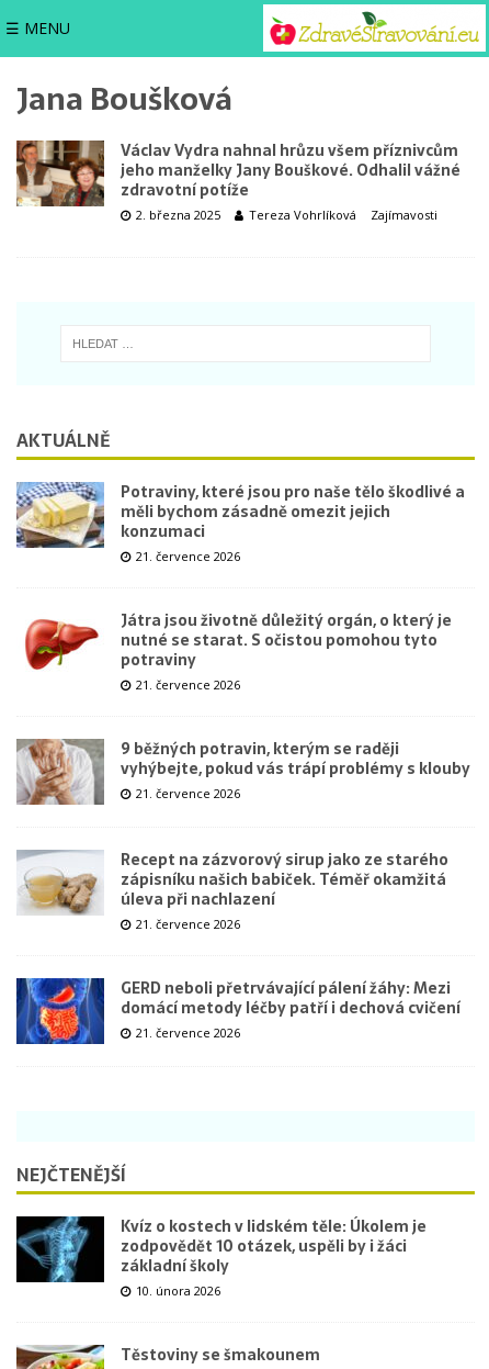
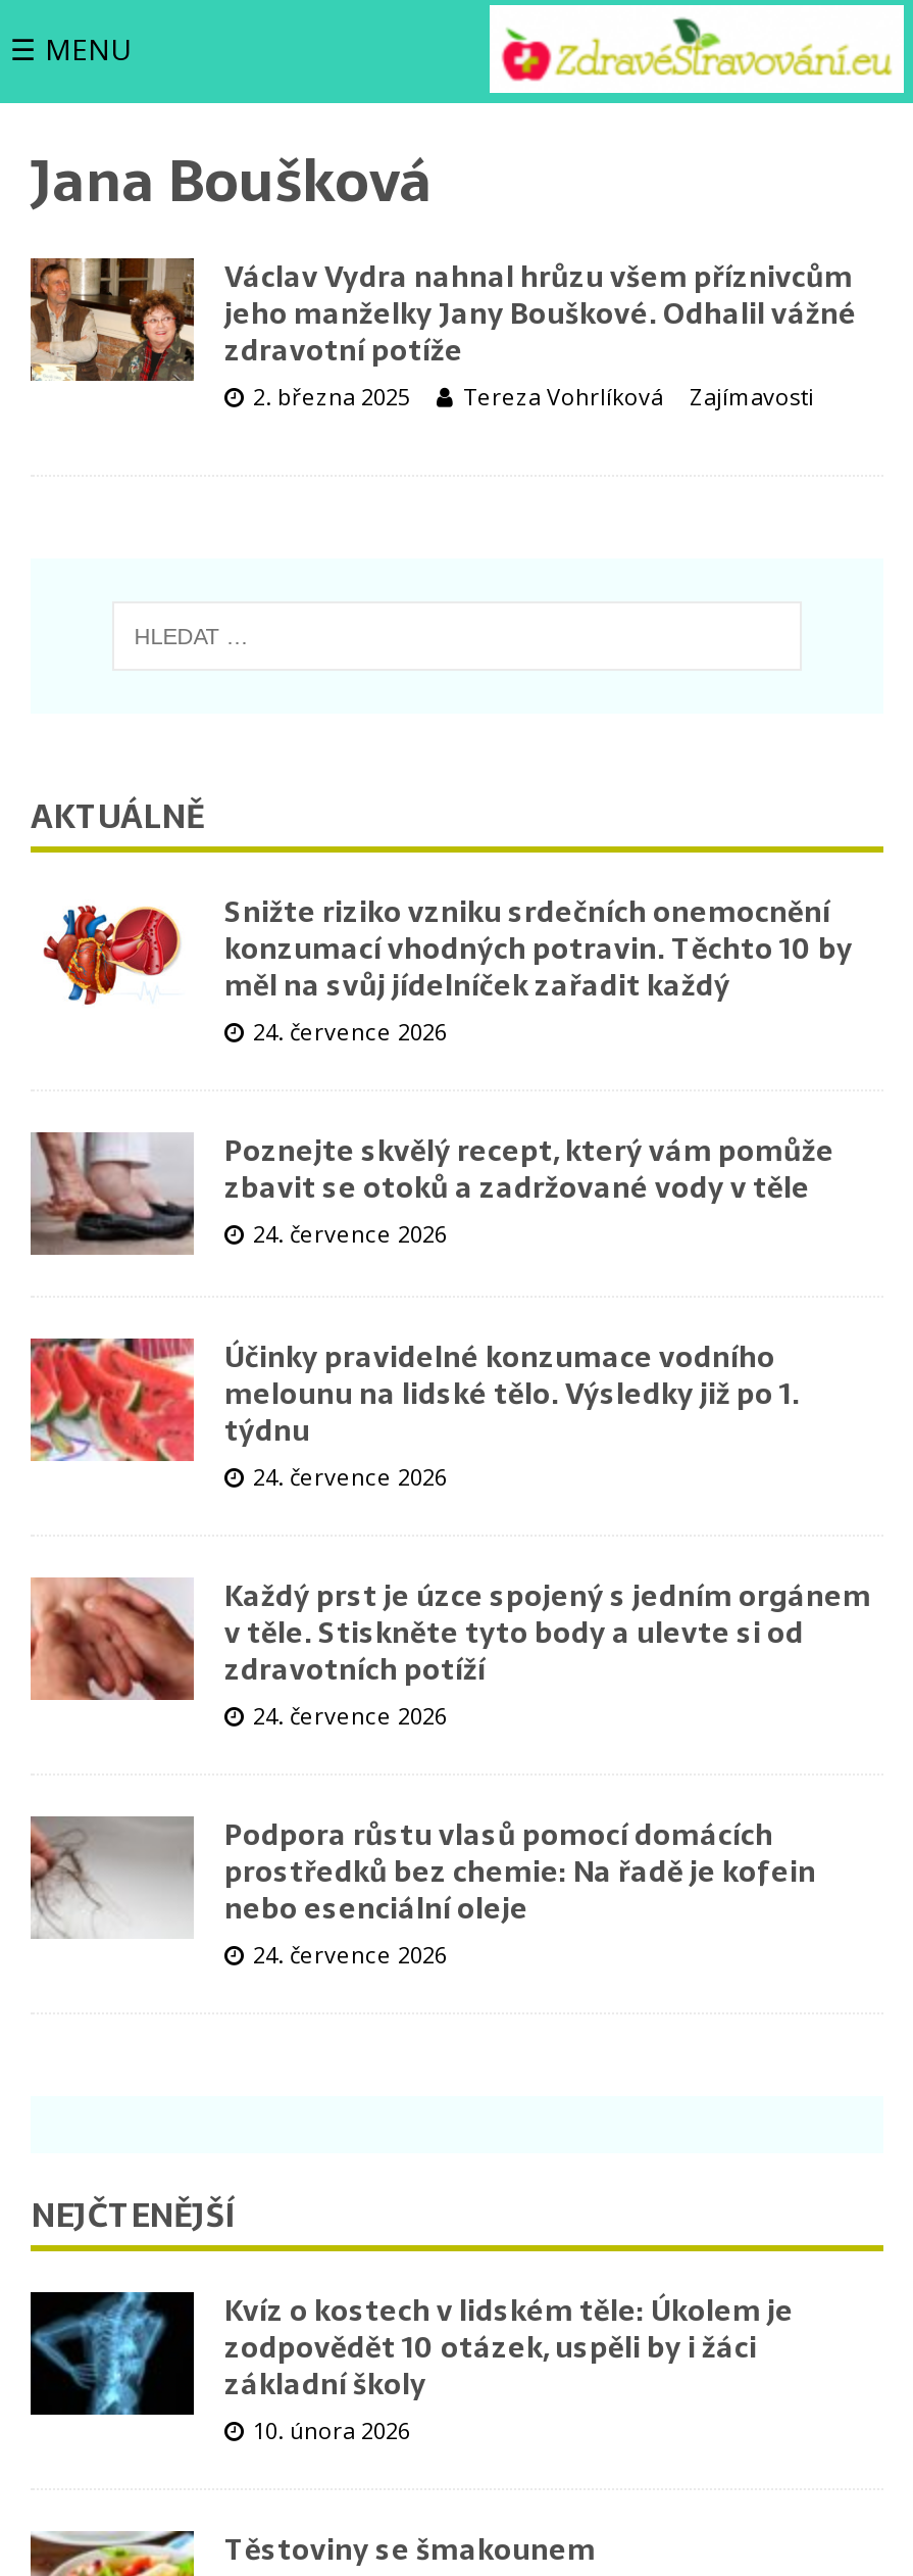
[15,480,465,564] [image] | Potraviny, které jsou pro naše tělo škodlivé a | měli bychom zásadně omezit jejich | konzumaci | 21. července 2026 -> [31,889,853,1046] [image] | Snižte riziko vzniku srdečních onemocnění | konzumací vhodných potravin. Těchto 10 by | měl na svůj jídelníček zařadit každý | 24. července 2026
[16,608,452,693] [image] | Játra jsou životně důležitý orgán, o který je | nutné se starat. S očistou pomohou tyto | potraviny | 21. července 2026 -> [29,1128,834,1257] [image] | Poznejte skvělý recept, který vám pomůže | zbavit se otoků a zadržované vody v těle | 24. července 2026
[15,721,470,806] [image] | 9 běžných potravin, kterým se raději | vyhýbejte, pokud vás trápí problémy s klouby | 21. července 2026 -> [29,1334,800,1494] [image] | Účinky pravidelné konzumace vodního | melounu na lidské tělo. Výsledky již po 1. | týdnu | 24. července 2026
[16,847,448,932] [image] | Recept na zázvorový sirup jako ze starého | zápisníku našich babiček. Téměř okamžitá | úleva při nachlazení | 21. července 2026 -> [29,1573,871,1730] [image] | Každý prst je úzce spojený s jedním orgánem | v těle. Stiskněte tyto body a ulevte si od | zdravotních potíží | 24. července 2026
[15,976,460,1045] [image] | GERD neboli přetrvávající pálení žáhy: Mezi | domácí metody léčby patří i dechová cvičení | 21. července 2026 -> [29,1812,816,1969] [image] | Podpora růstu vlasů pomocí domácích | prostředků bez chemie: Na řadě je kofein | nebo esenciální oleje | 24. července 2026

